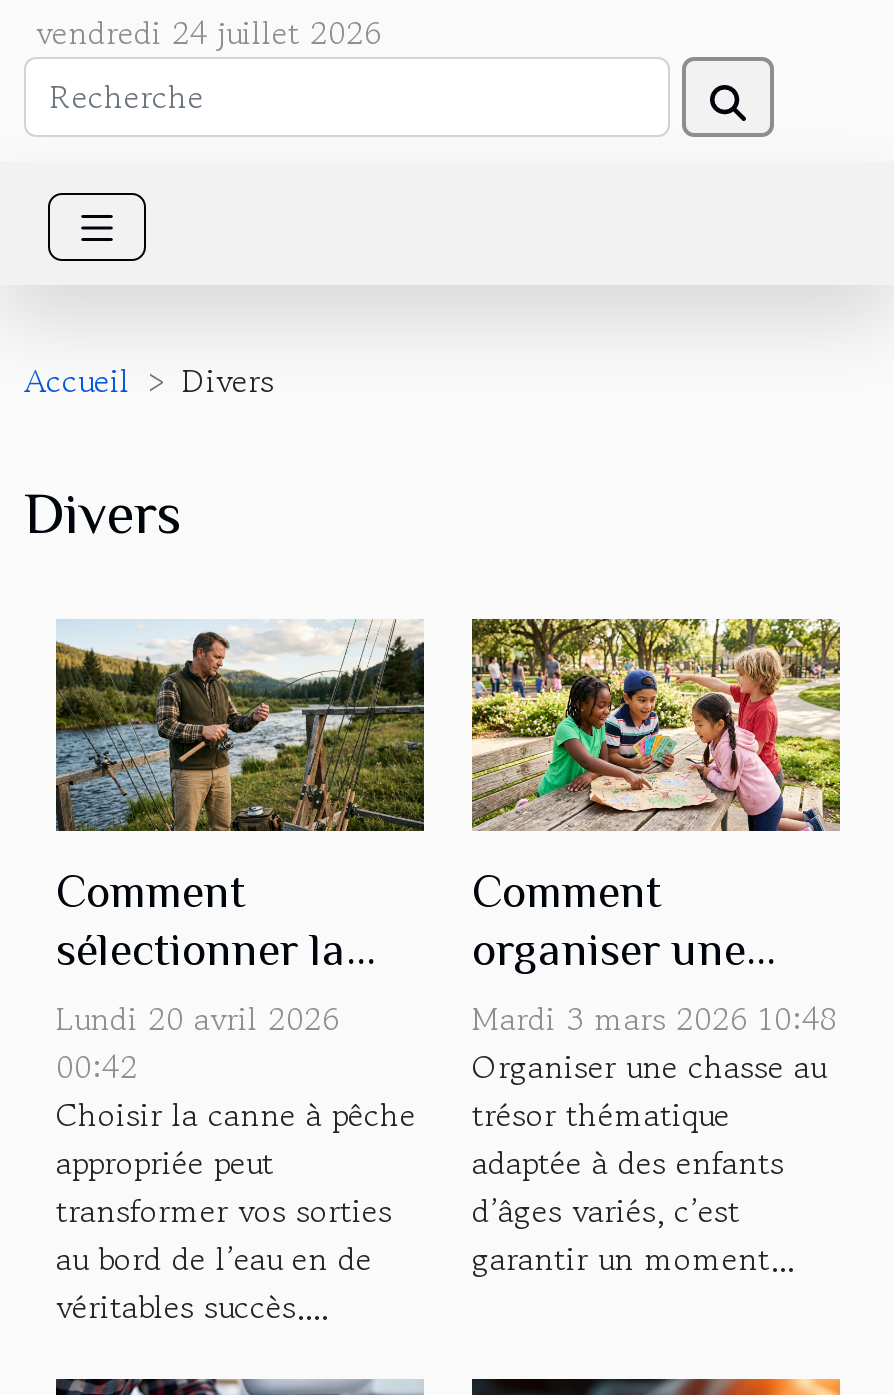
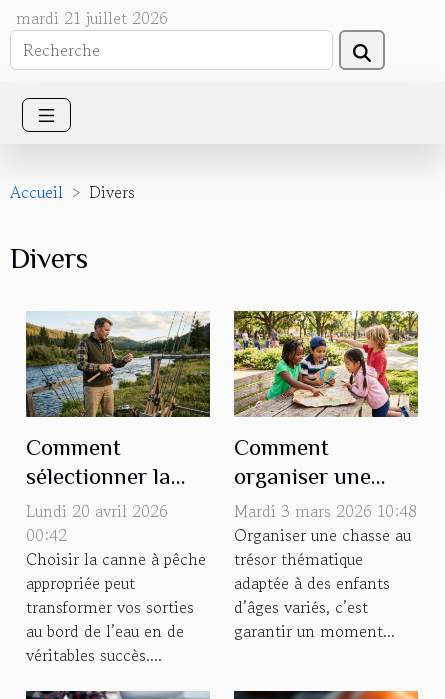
[36,9,382,57] vendredi 24 juillet 2026 -> [16,6,168,30] mardi 21 juillet 2026

